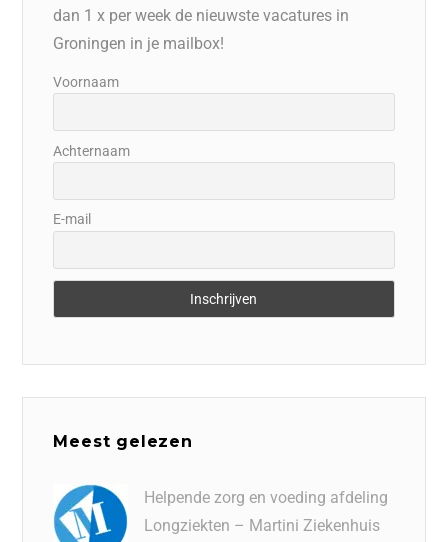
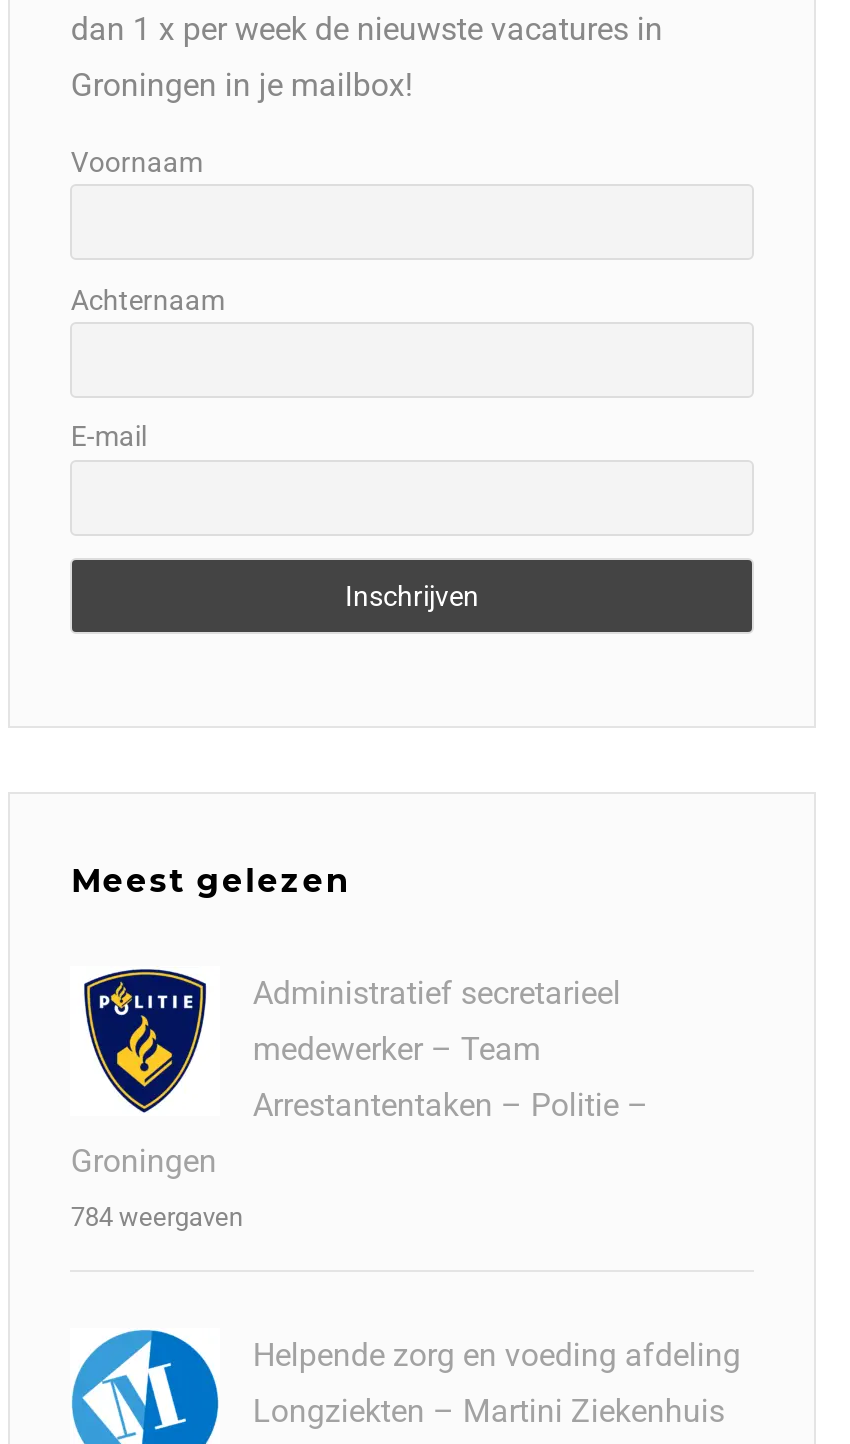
none -> [71,968,649,1232] [image] | Administratief secretarieel | medewerker – Team | Arrestantentaken – Politie – | Groningen | 784 weergaven

